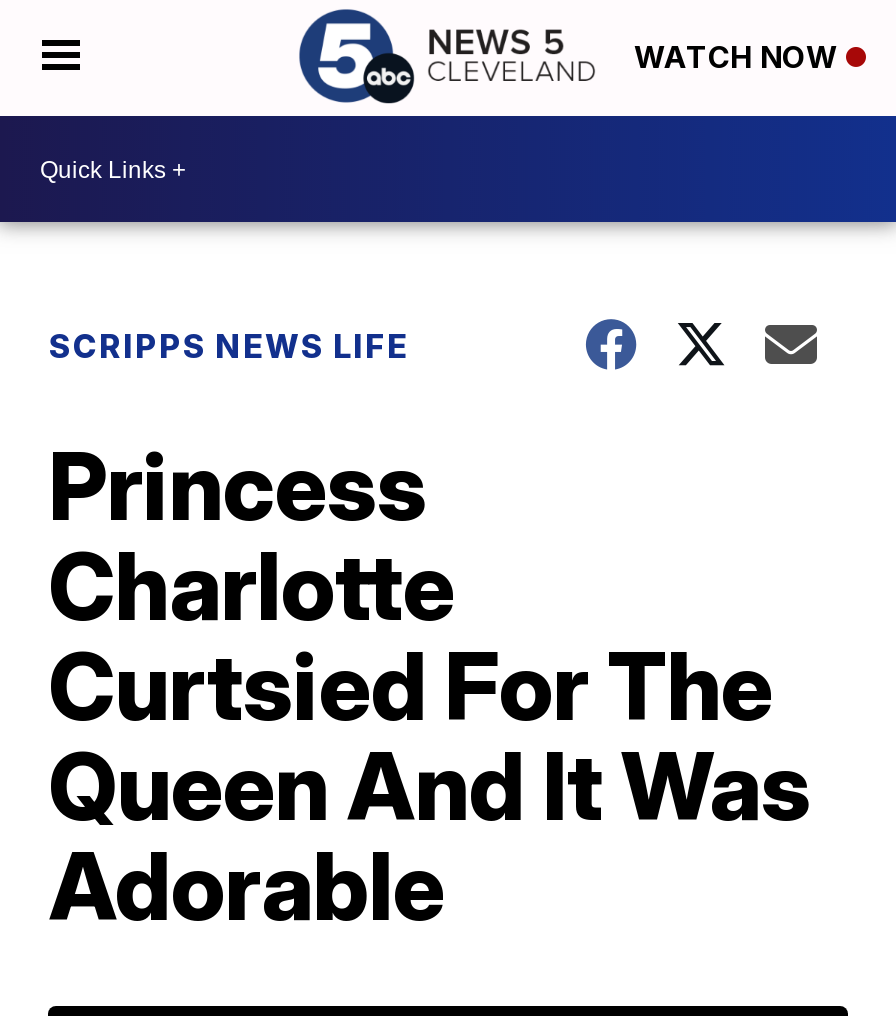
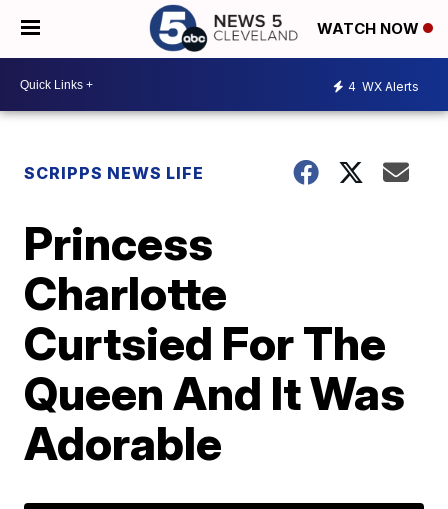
none -> [348,78,419,93] 4 WX Alerts

